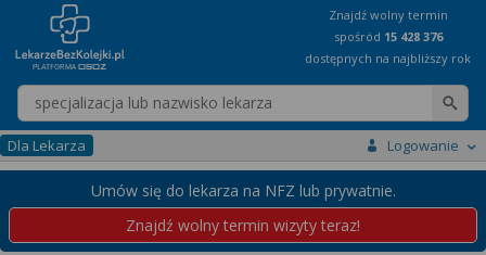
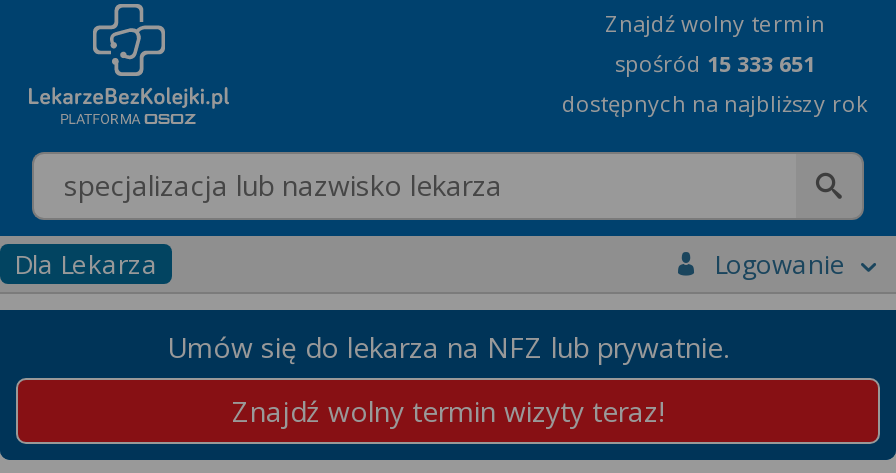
[334,28,442,44] spośród 15 428 376 -> [615,48,815,78] spośród 15 333 651

